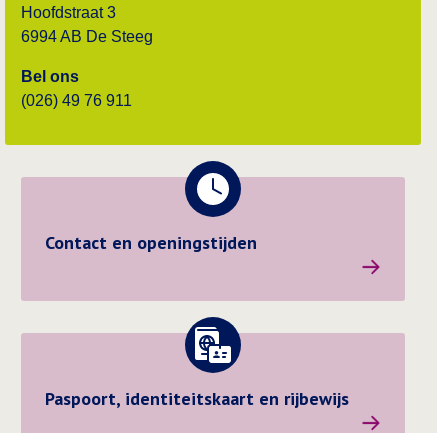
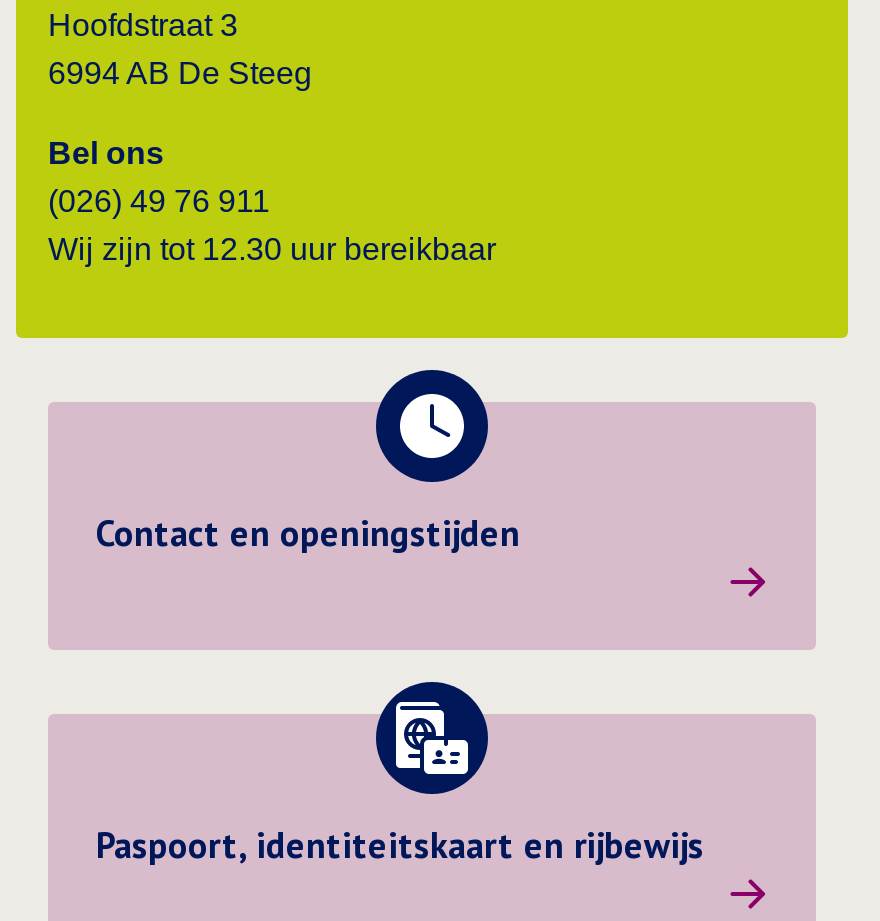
none -> [48,232,496,266] Wij zijn tot 12.30 uur bereikbaar

